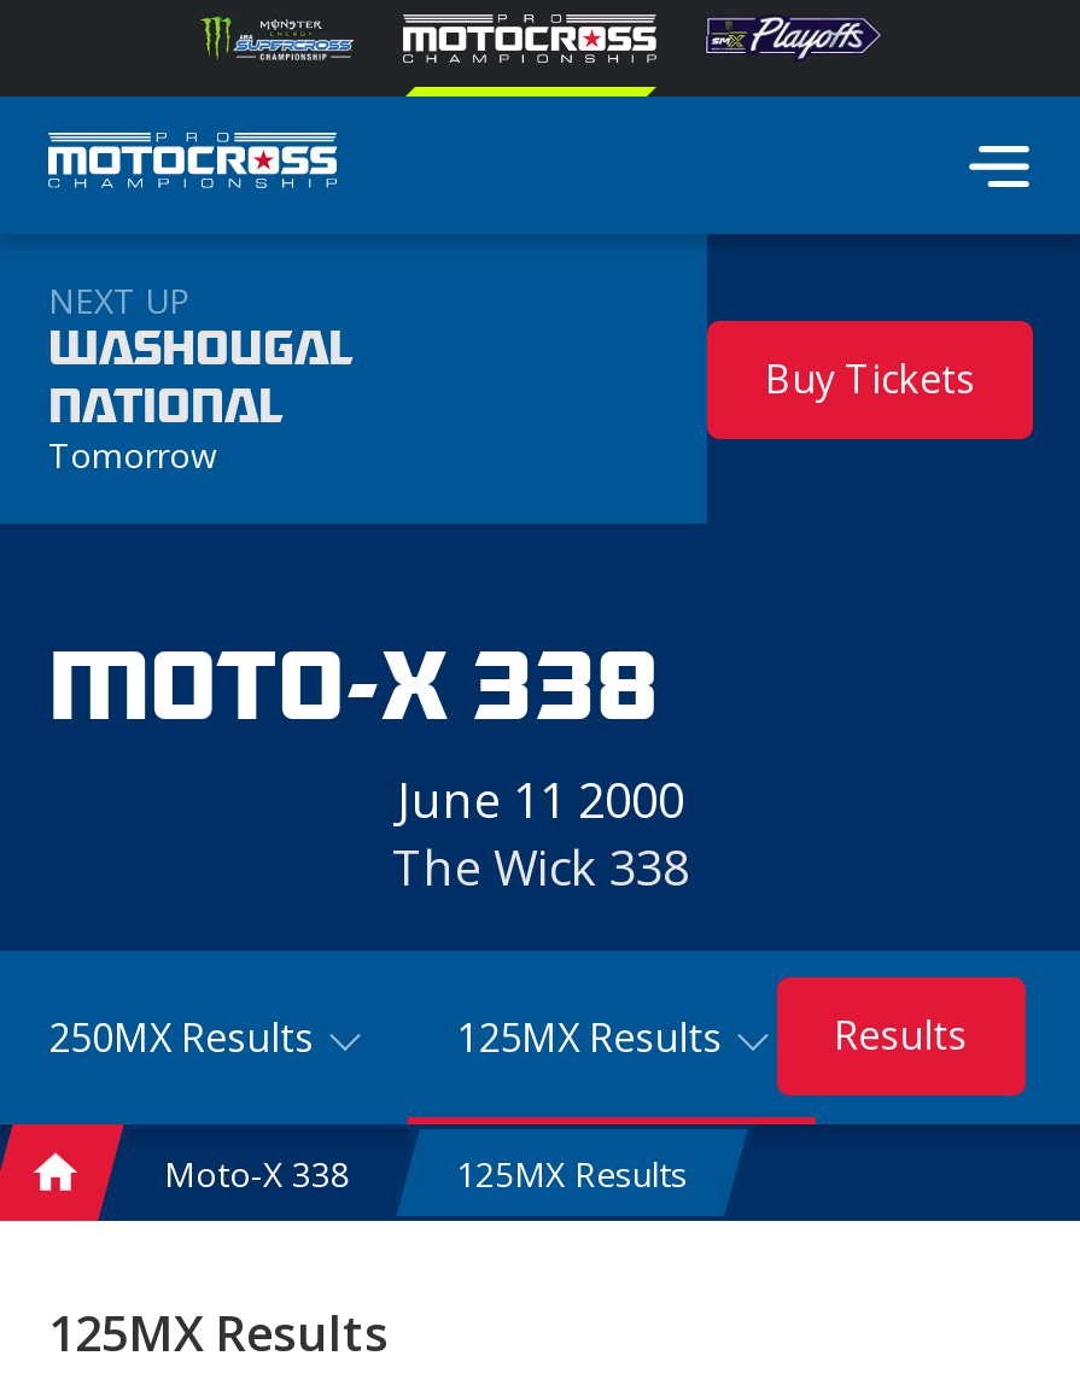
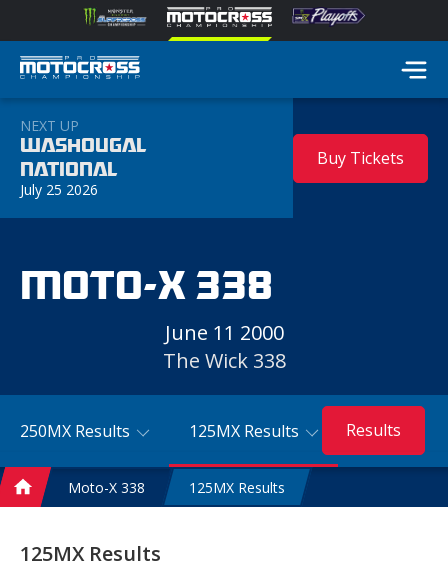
[48,432,217,478] Tomorrow -> [20,180,98,199] July 25 2026

